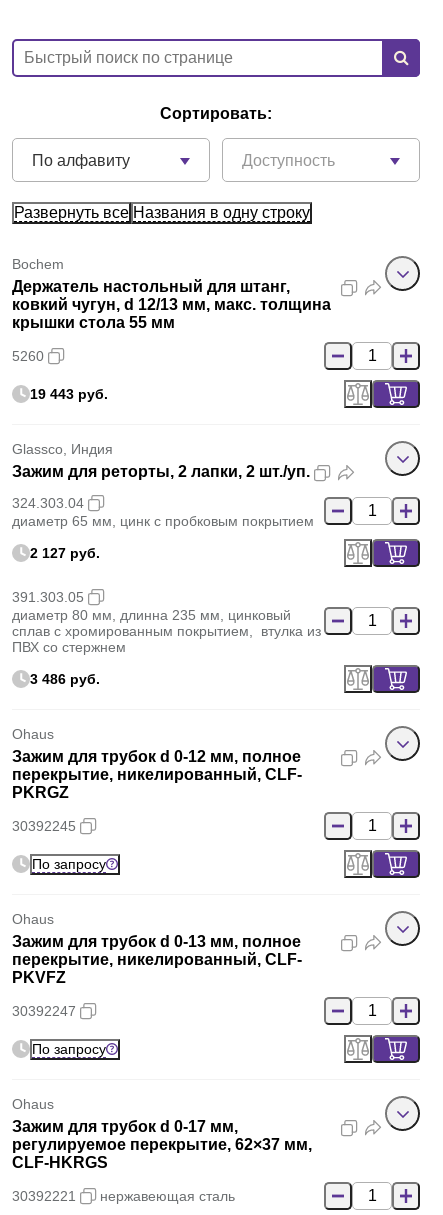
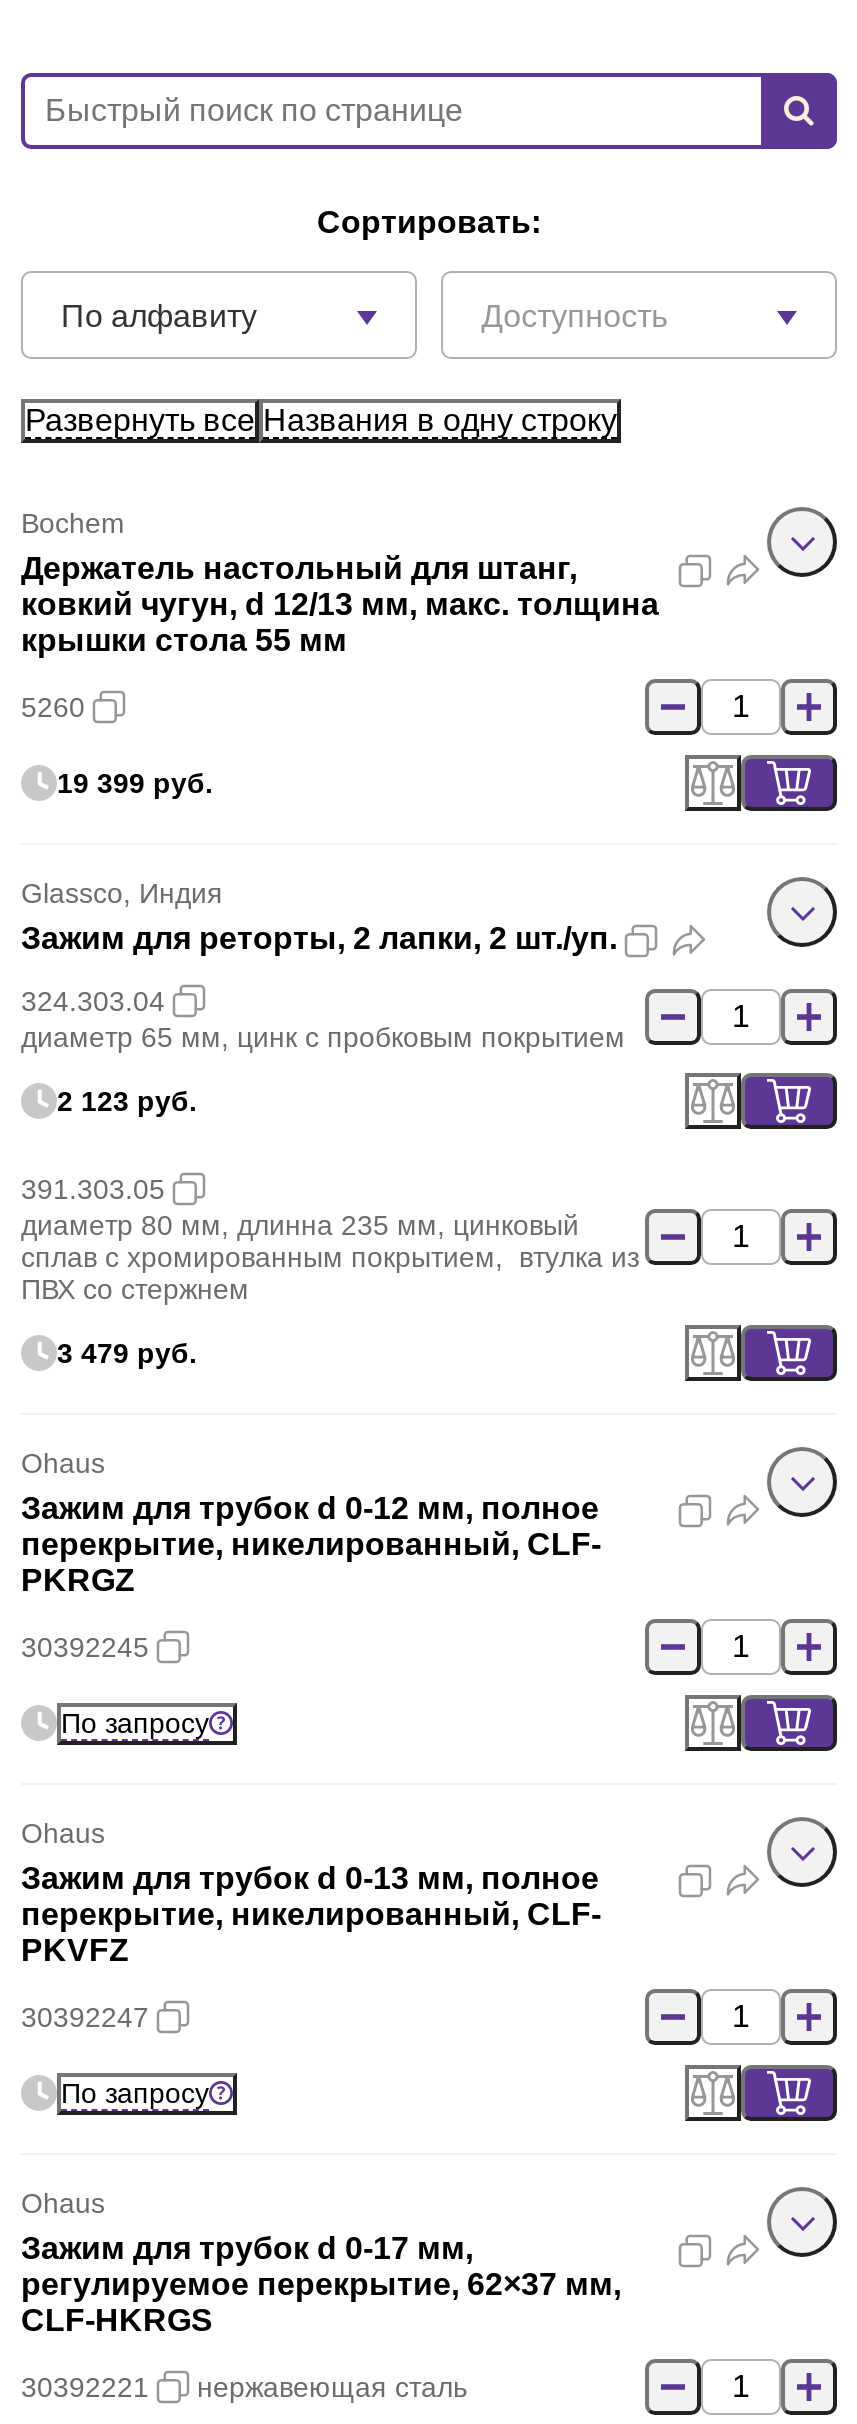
[30,386,108,402] 19 443 руб. -> [57,767,213,799] 19 399 руб.
[30,545,100,561] 2 127 руб. -> [57,1085,197,1117] 2 123 руб.
[30,671,100,687] 3 486 руб. -> [57,1337,197,1369] 3 479 руб.

